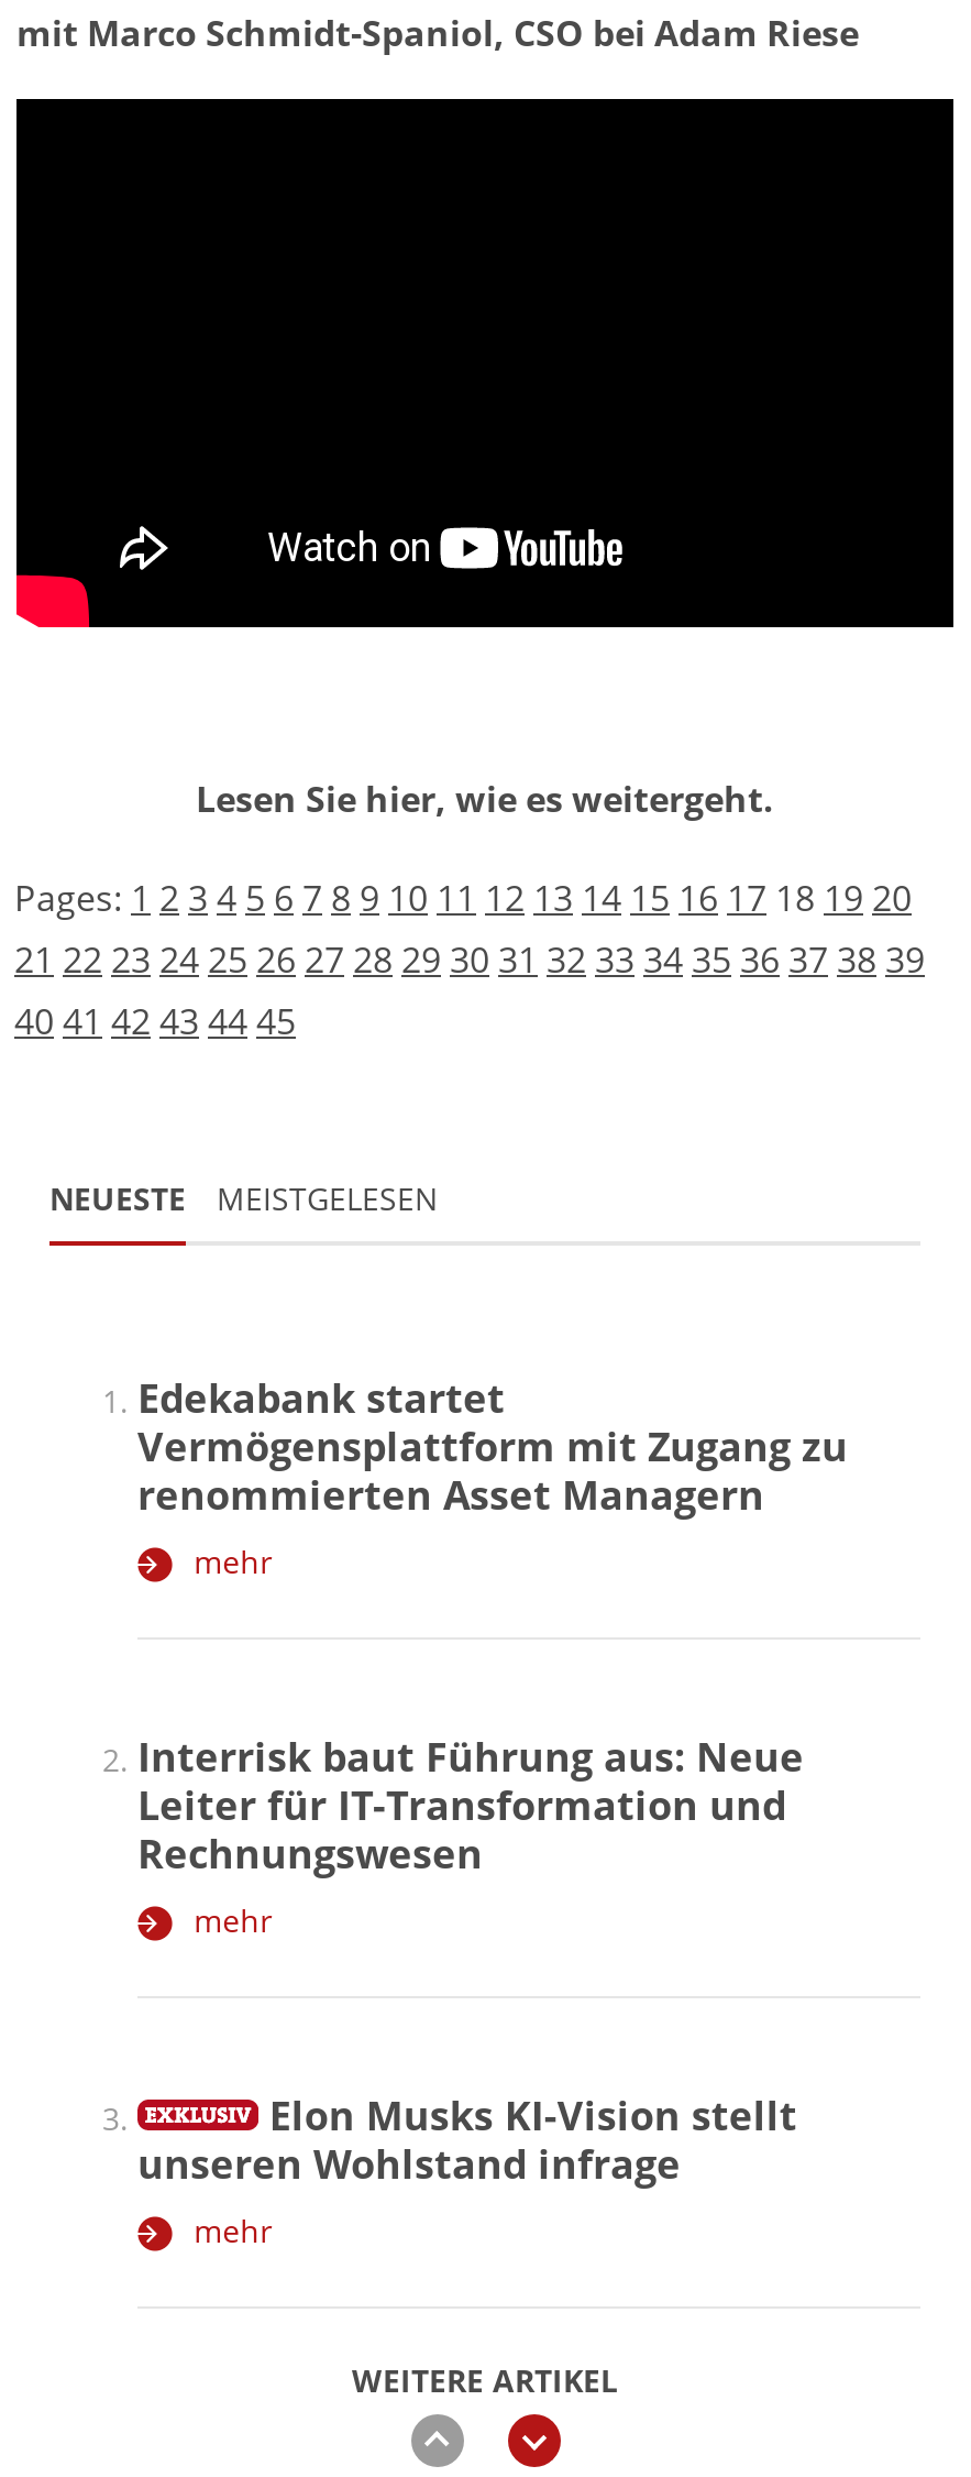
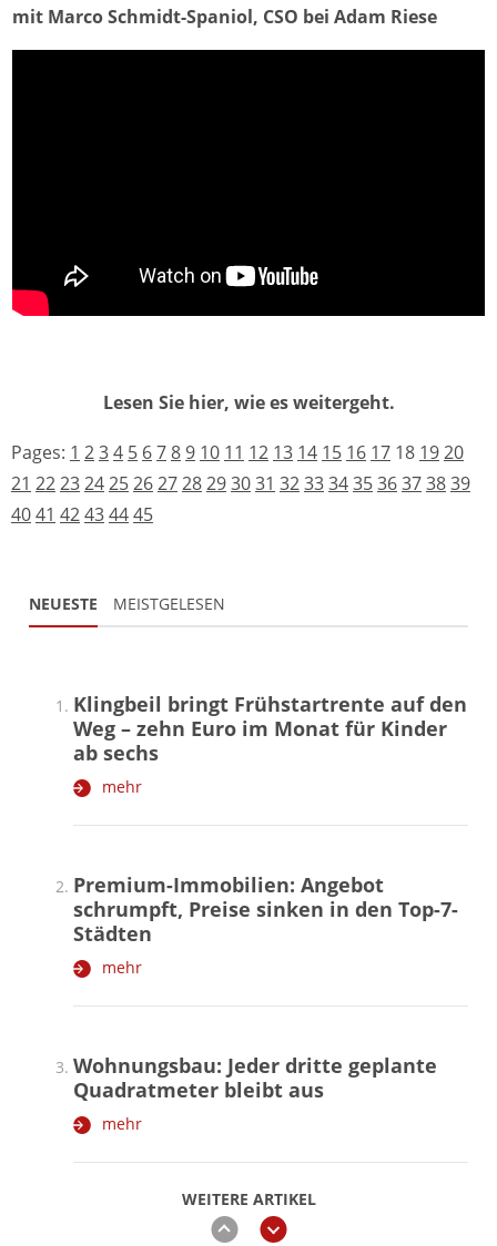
[137,1370,848,1520] Edekabank startet | Vermögensplattform mit Zugang zu | renommierten Asset Managern -> [73,690,467,766] Klingbeil bringt Frühstartrente auf den | Weg – zehn Euro im Monat für Kinder | ab sechs
[137,1729,804,1879] Interrisk baut Führung aus: Neue | Leiter für IT-Transformation und | Rechnungswesen -> [73,871,458,946] Premium-Immobilien: Angebot | schrumpft, Preise sinken in den Top-7- | Städten
[137,2088,797,2189] Elon Musks KI-Vision stellt | unseren Wohlstand infrage -> [73,1052,437,1103] Wohnungsbau: Jeder dritte geplante | Quadratmeter bleibt aus

